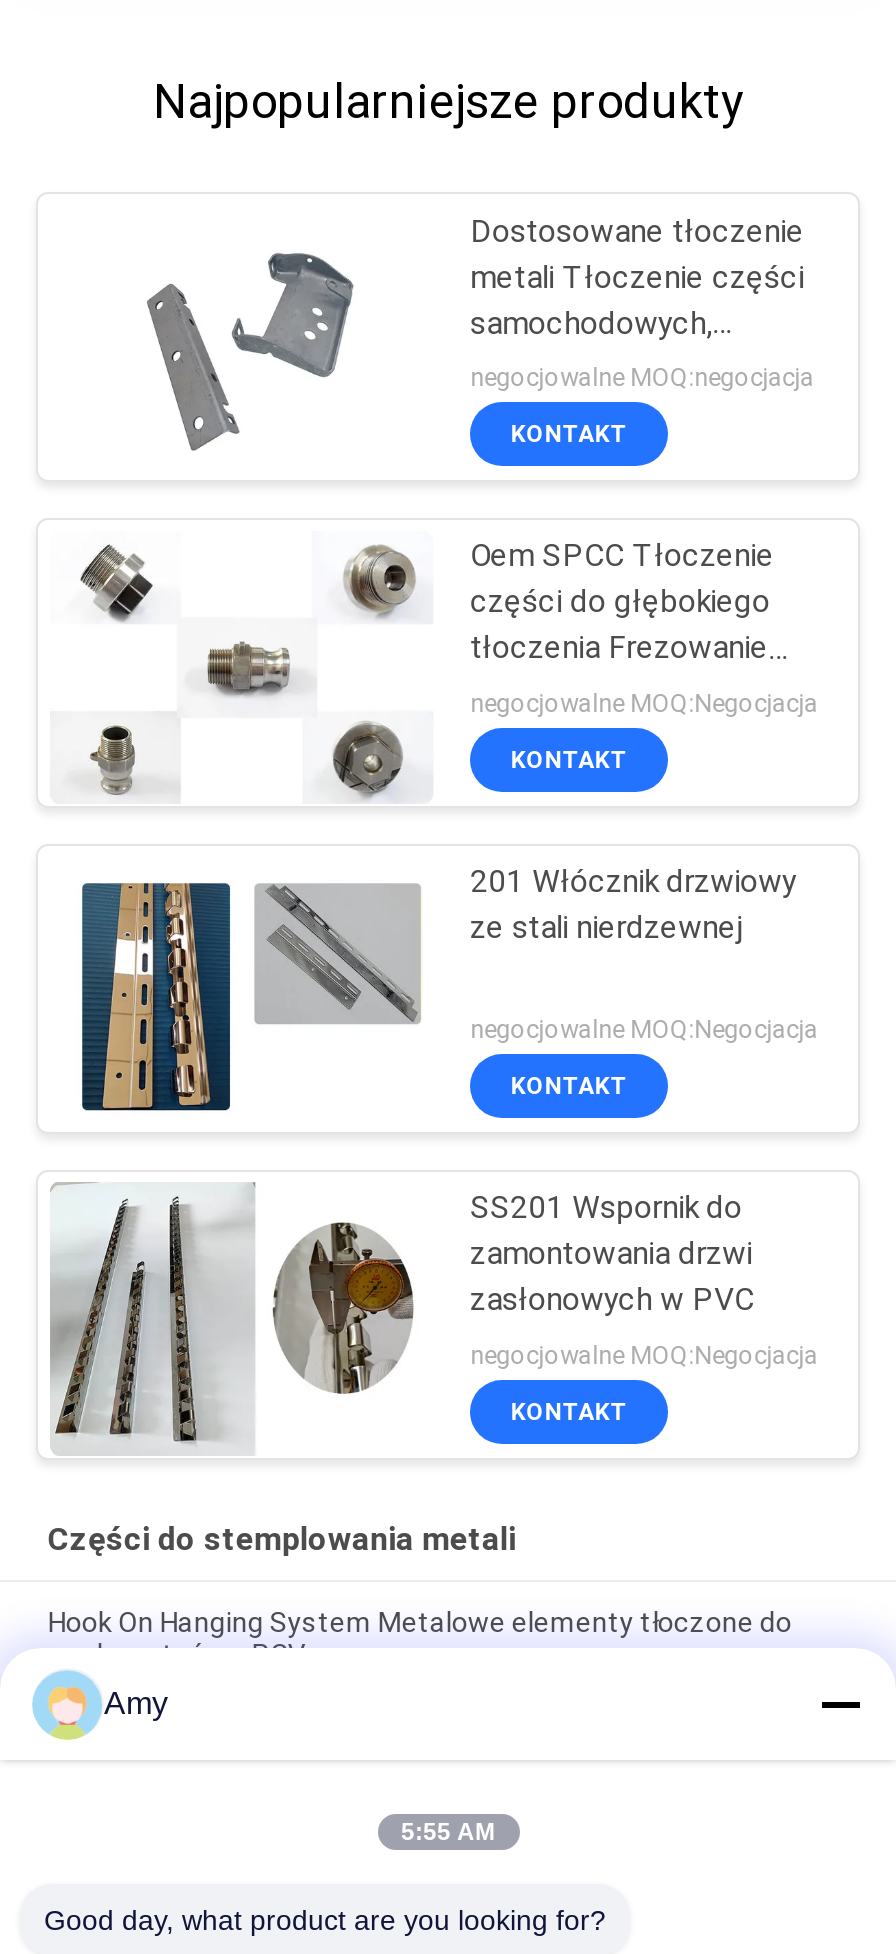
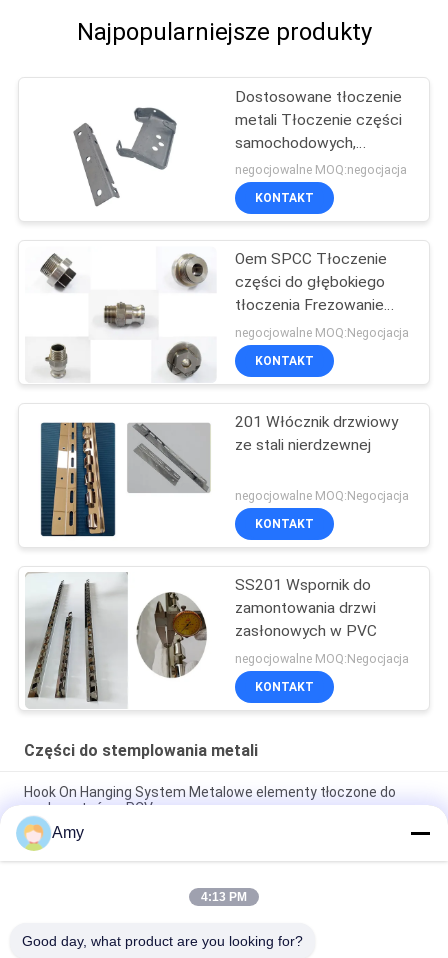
[401,1818,495,1846] 5:55 AM -> [201,890,247,904] 4:13 PM

